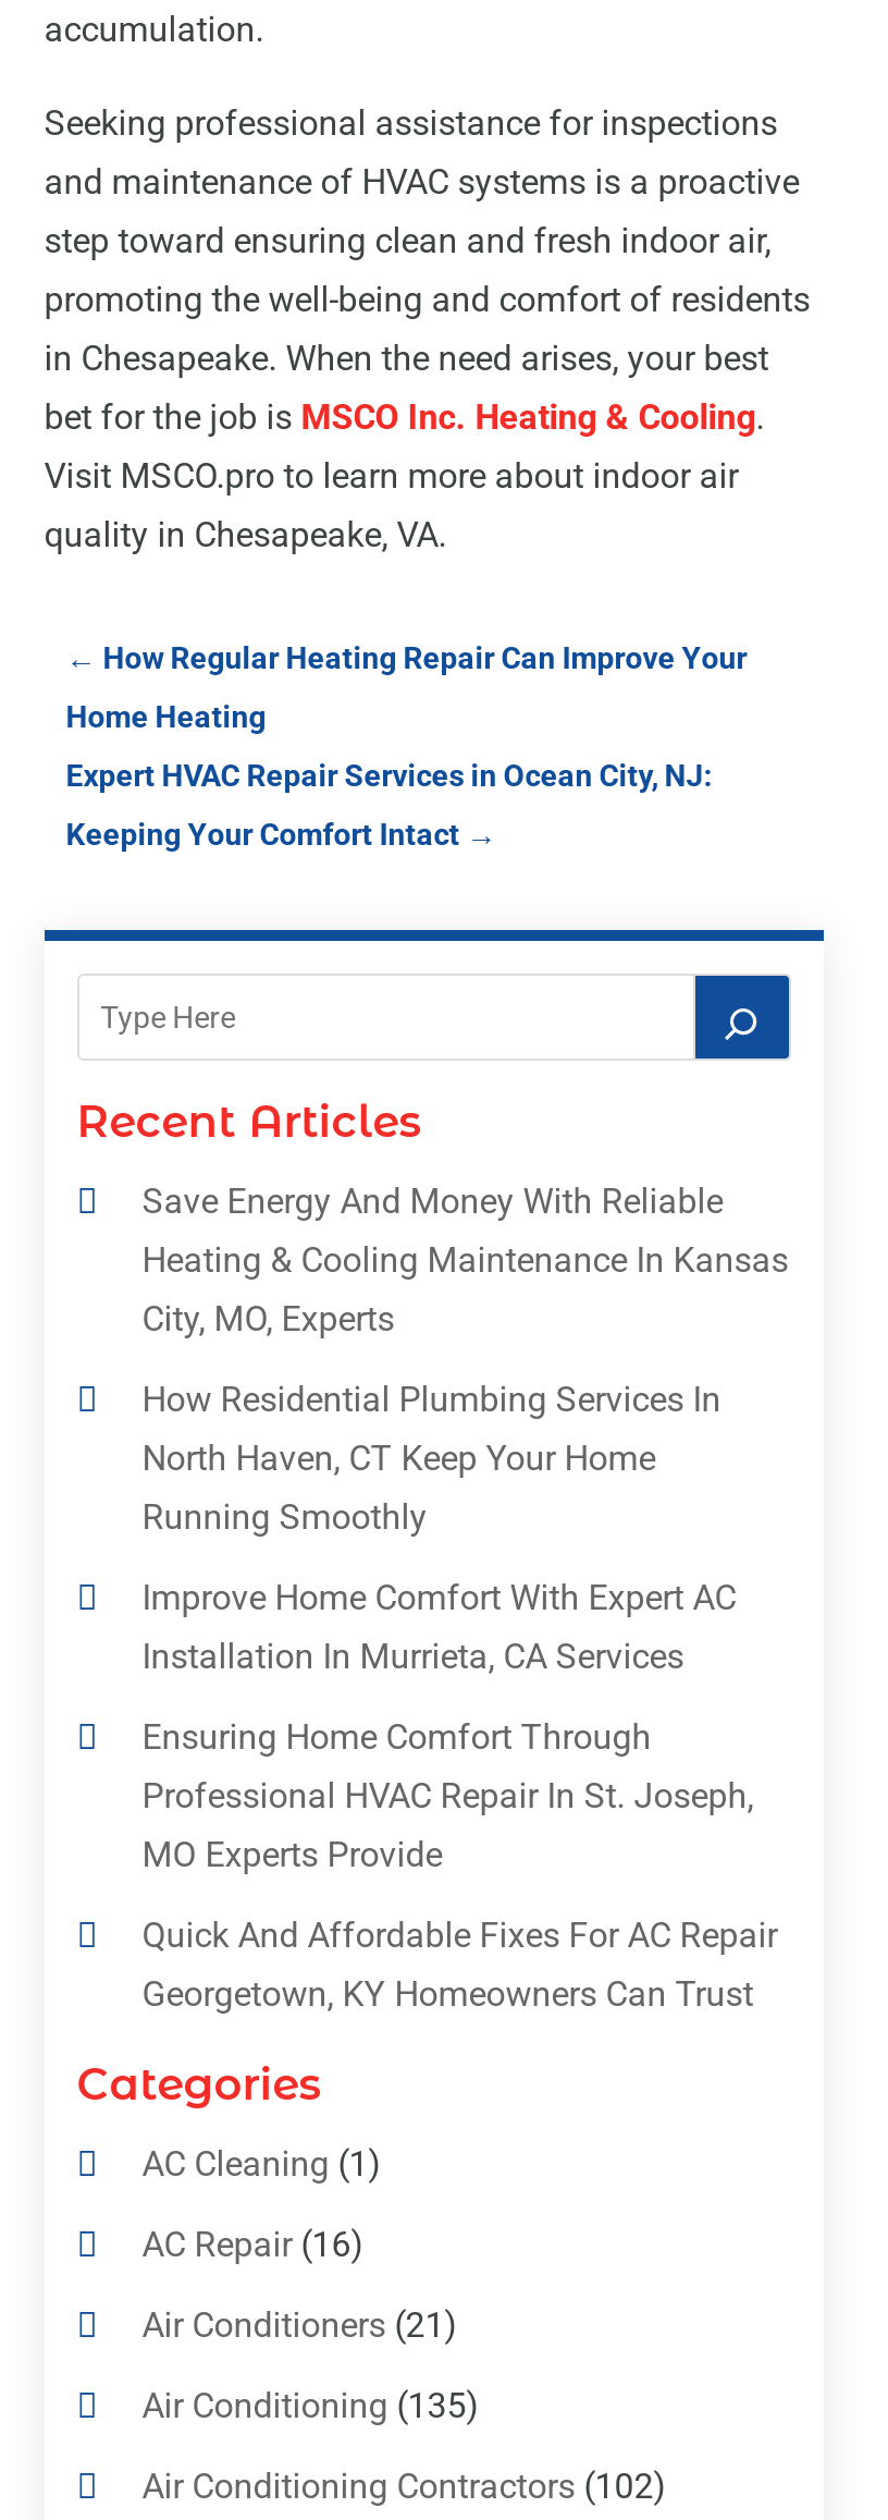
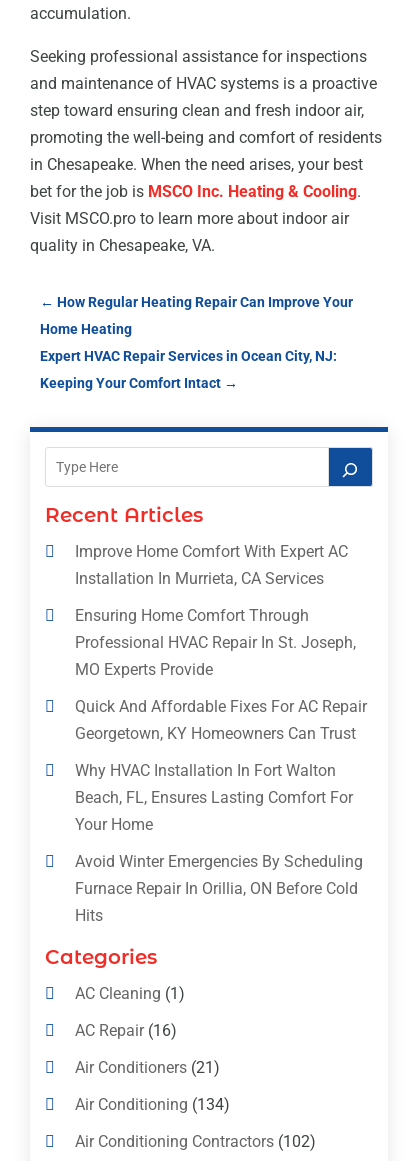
[142,1181,789,1538] Save Energy And Money With Reliable | Heating & Cooling Maintenance In Kansas | City, MO, Experts | How Residential Plumbing Services In | North Haven, CT Keep Your Home | Running Smoothly -> none
moved [142,1578,778,2015] -> [75,542,367,743]: Improve Home Comfort With Expert AC | Installation In Murrieta, CA Services | Ensuring Home Comfort Through | Professional HVAC Repair In St. Joseph, | MO Experts Provide | Quick And Affordable Fixes For AC Repair | Georgetown, KY Homeowners Can Trust
none -> [75,761,363,925] Why HVAC Installation In Fort Walton | Beach, FL, Ensures Lasting Comfort For | Your Home | Avoid Winter Emergencies By Scheduling | Furnace Repair In Orillia, ON Before Cold | Hits
[142,2386,479,2427] Air Conditioning (135) -> [75,1095,230,1114] Air Conditioning (134)

